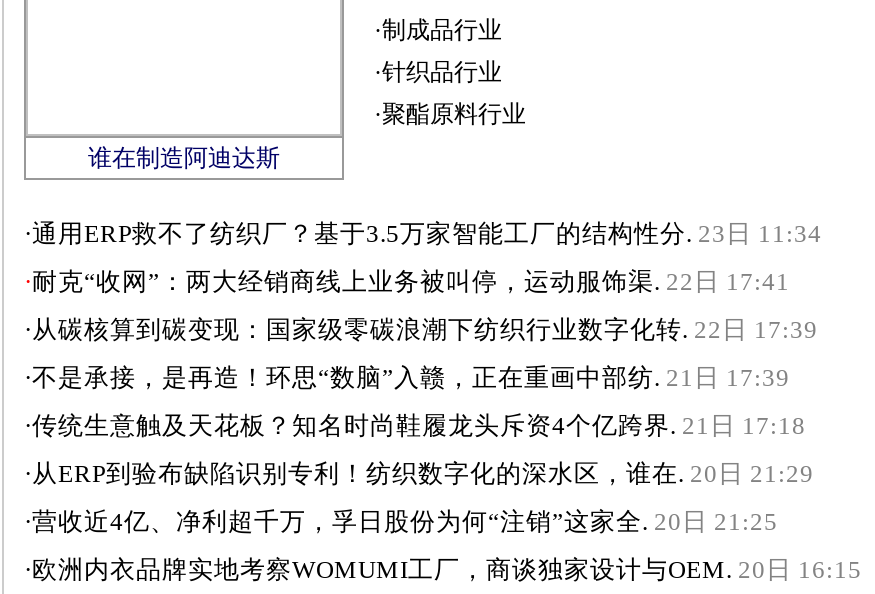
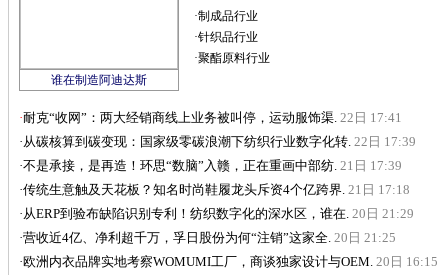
[24,220,822,248] ·通用ERP救不了纺织厂？基于3.5万家智能工厂的结构性分. 23日 11:34 -> none

